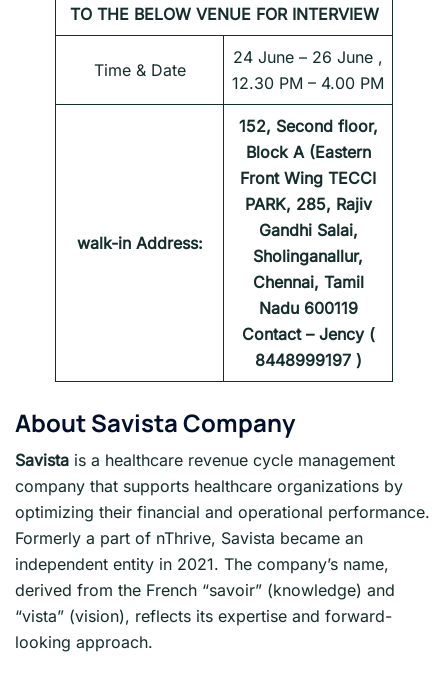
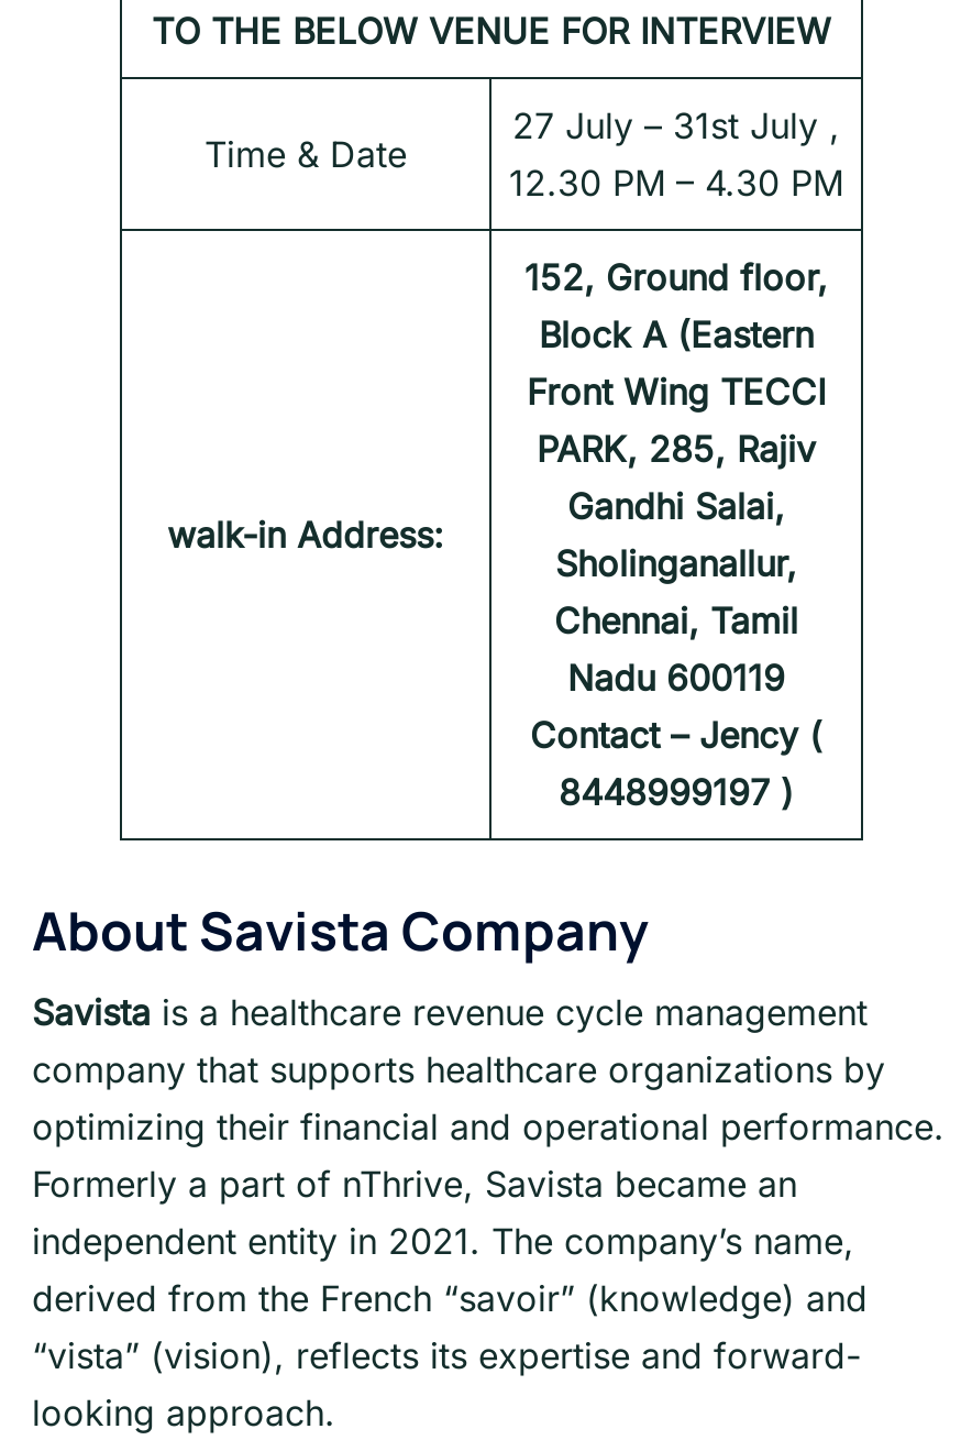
[232,47,384,93] 24 June – 26 June , | 12.30 PM – 4.00 PM -> [509,104,843,205] 27 July – 31st July , | 12.30 PM – 4.30 PM
[238,116,377,136] 152, Second floor, -> [524,256,828,300] 152, Ground floor,

